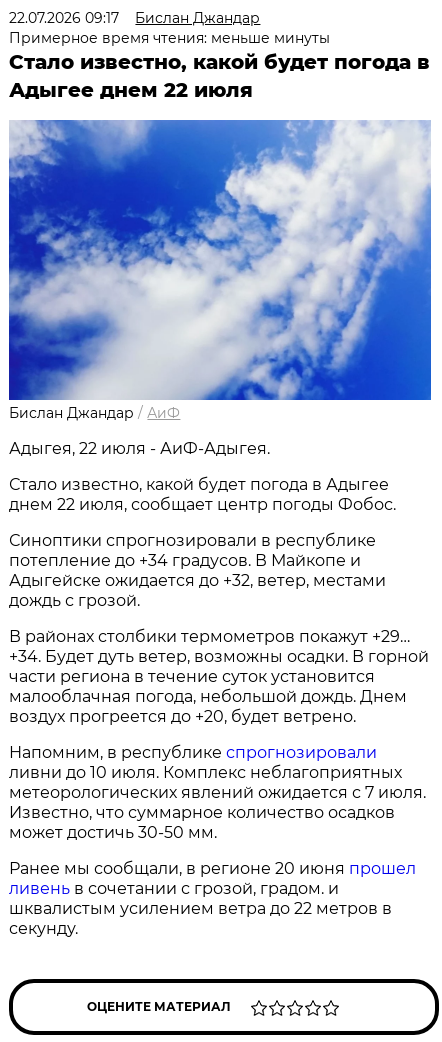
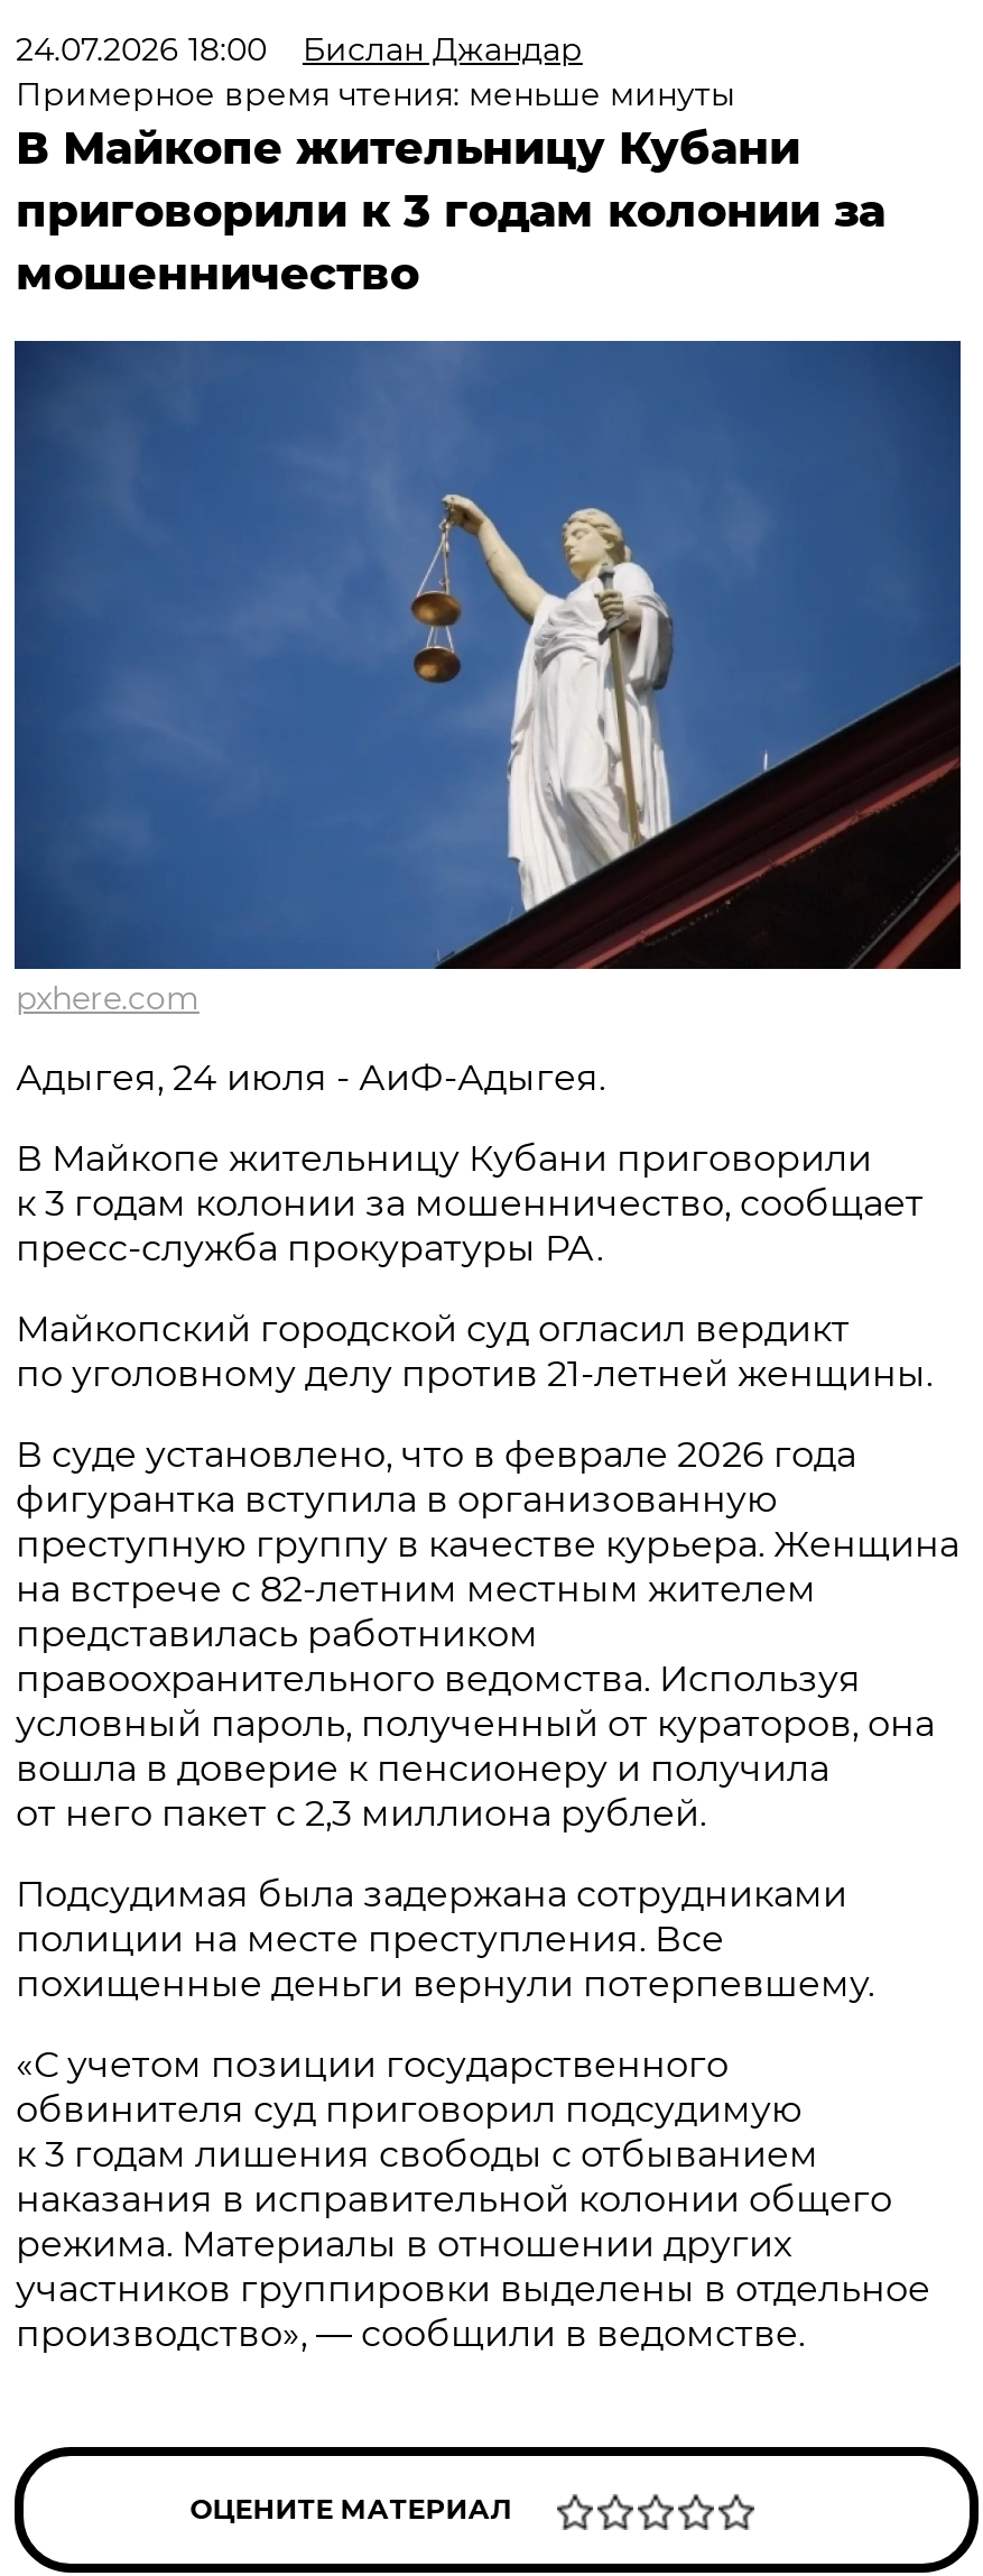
[9,9,260,27] 22.07.2026 09:17 Бислан Джандар -> [15,29,583,69] 24.07.2026 18:00 Бислан Джандар
[9,50,430,102] Стало известно, какой будет погода в | Адыгее днем 22 июля -> [15,121,885,300] В Майкопе жительницу Кубани | приговорили к 3 годам колонии за | мошенничество
[9,119,432,422] [image] | Бислан Джандар / АиФ -> [15,433,963,1018] [image] | pxhere.com
[9,439,270,458] Адыгея, 22 июля - АиФ-Адыгея. -> [15,1056,605,1099] Адыгея, 24 июля - АиФ-Адыгея.
[9,475,396,514] Стало известно, какой будет погода в Адыгее | днем 22 июля, сообщает центр погоды Фобос. -> [15,1137,923,1269] В Майкопе жительницу Кубани приговорили | к 3 годам колонии за мошенничество, сообщает | пресс-служба прокуратуры РА.
[9,531,386,610] Синоптики спрогнозировали в республике | потепление до +34 градусов. В Майкопе и | Адыгейске ожидается до +32, ветер, местами | дождь с грозой. -> [15,1307,932,1395] Майкопский городской суд огласил вердикт | по уголовному делу против 21-летней женщины.
[9,627,429,726] В районах столбики термометров покажут +29… | +34. Будет дуть ветер, возможны осадки. В горной | части региона в течение суток установится | малооблачная погода, небольшой дождь. Днем | воздух прогреется до +20, будет ветрено. -> [15,1433,959,1834] В суде установлено, что в феврале 2026 года | фигурантка вступила в организованную | преступную группу в качестве курьера. Женщина | на встрече с 82-летним местным жителем | представилась работником | правоохранительного ведомства. Используя | условный пароль, полученный от кураторов, она | вошла в доверие к пенсионеру и получила | от него пакет с 2,3 миллиона рублей.
[9,743,426,842] Напомним, в республике спрогнозировали | ливни до 10 июля. Комплекс неблагоприятных | метеорологических явлений ожидается с 7 июля. | Известно, что суммарное количество осадков | может достичь 30-50 мм. -> [15,1873,874,2005] Подсудимая была задержана сотрудниками | полиции на месте преступления. Все | похищенные деньги вернули потерпевшему.
[9,859,416,938] Ранее мы сообщали, в регионе 20 июня прошел | ливень в сочетании с грозой, градом. и | шквалистым усилением ветра до 22 метров в | секунду. -> [15,2043,930,2355] «С учетом позиции государственного | обвинителя суд приговорил подсудимую | к 3 годам лишения свободы с отбыванием | наказания в исправительной колонии общего | режима. Материалы в отношении других | участников группировки выделены в отдельное | производство», — сообщили в ведомстве.

